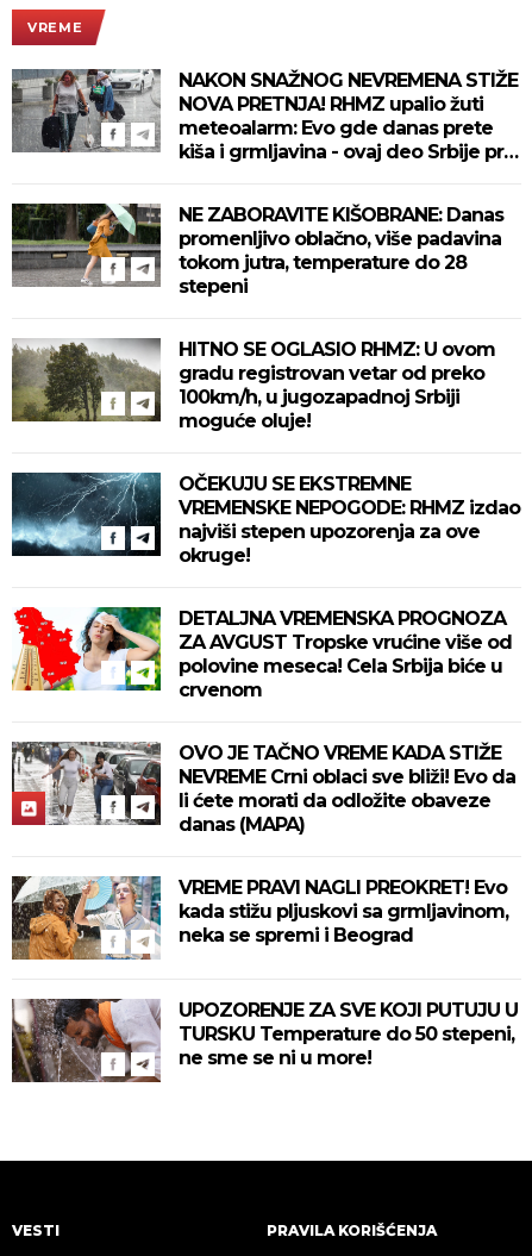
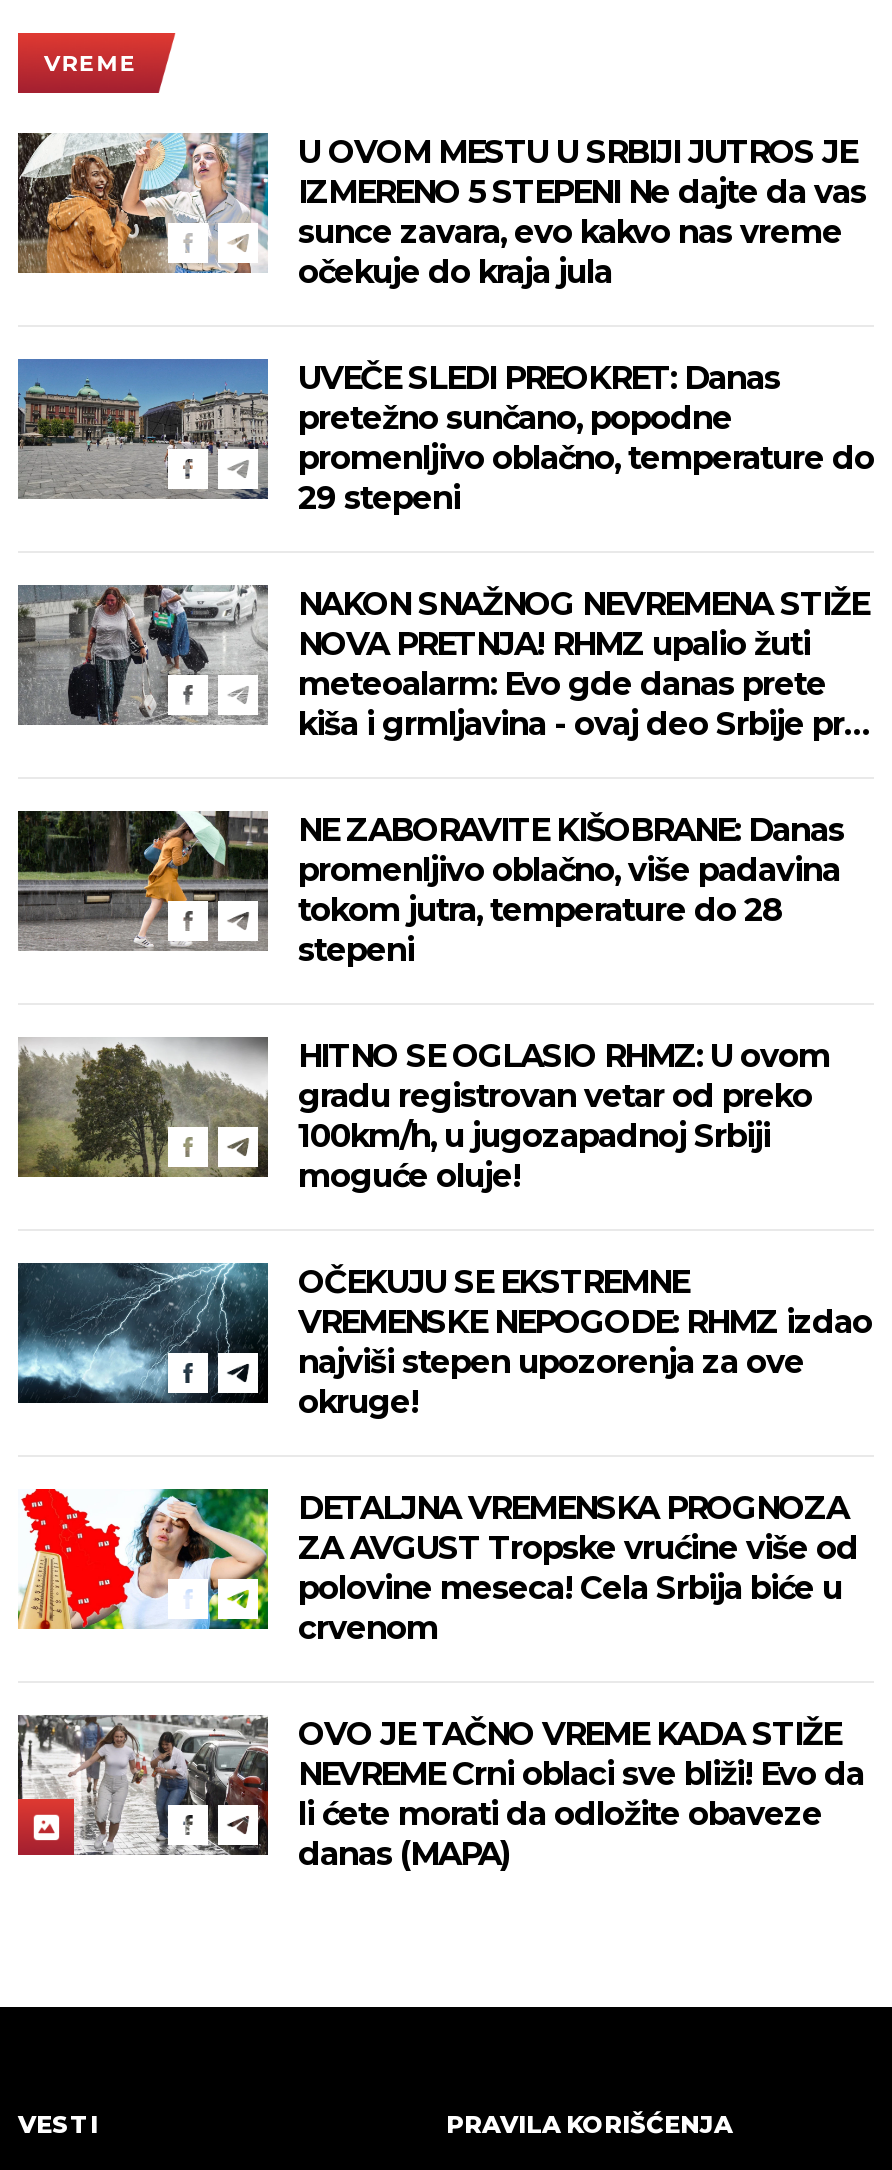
none -> [16,133,874,517] [image] | U OVOM MESTU U SRBIJI JUTROS JE | IZMERENO 5 STEPENI Ne dajte da vas | sunce zavara, evo kakvo nas vreme | očekuje do kraja jula | UVEČE SLEDI PREOKRET: Danas | pretežno sunčano, popodne | promenljivo oblačno, temperature do | 29 stepeni
moved [10,67,520,836] -> [14,581,872,1873]: [image] | NAKON SNAŽNOG NEVREMENA STIŽE | NOVA PRETNJA! RHMZ upalio žuti | ... | li ćete morati da odložite obaveze | danas (MAPA)
[11,876,518,1083] [image] | VREME PRAVI NAGLI PREOKRET! Evo | kada stižu pljuskovi sa grmljavinom, | neka se spremi i Beograd | UPOZORENJE ZA SVE KOJI PUTUJU U | TURSKU Temperature do 50 stepeni, | ne sme se ni u more! -> none
moved [11,875,162,961] -> [18,133,270,275]: [image]

